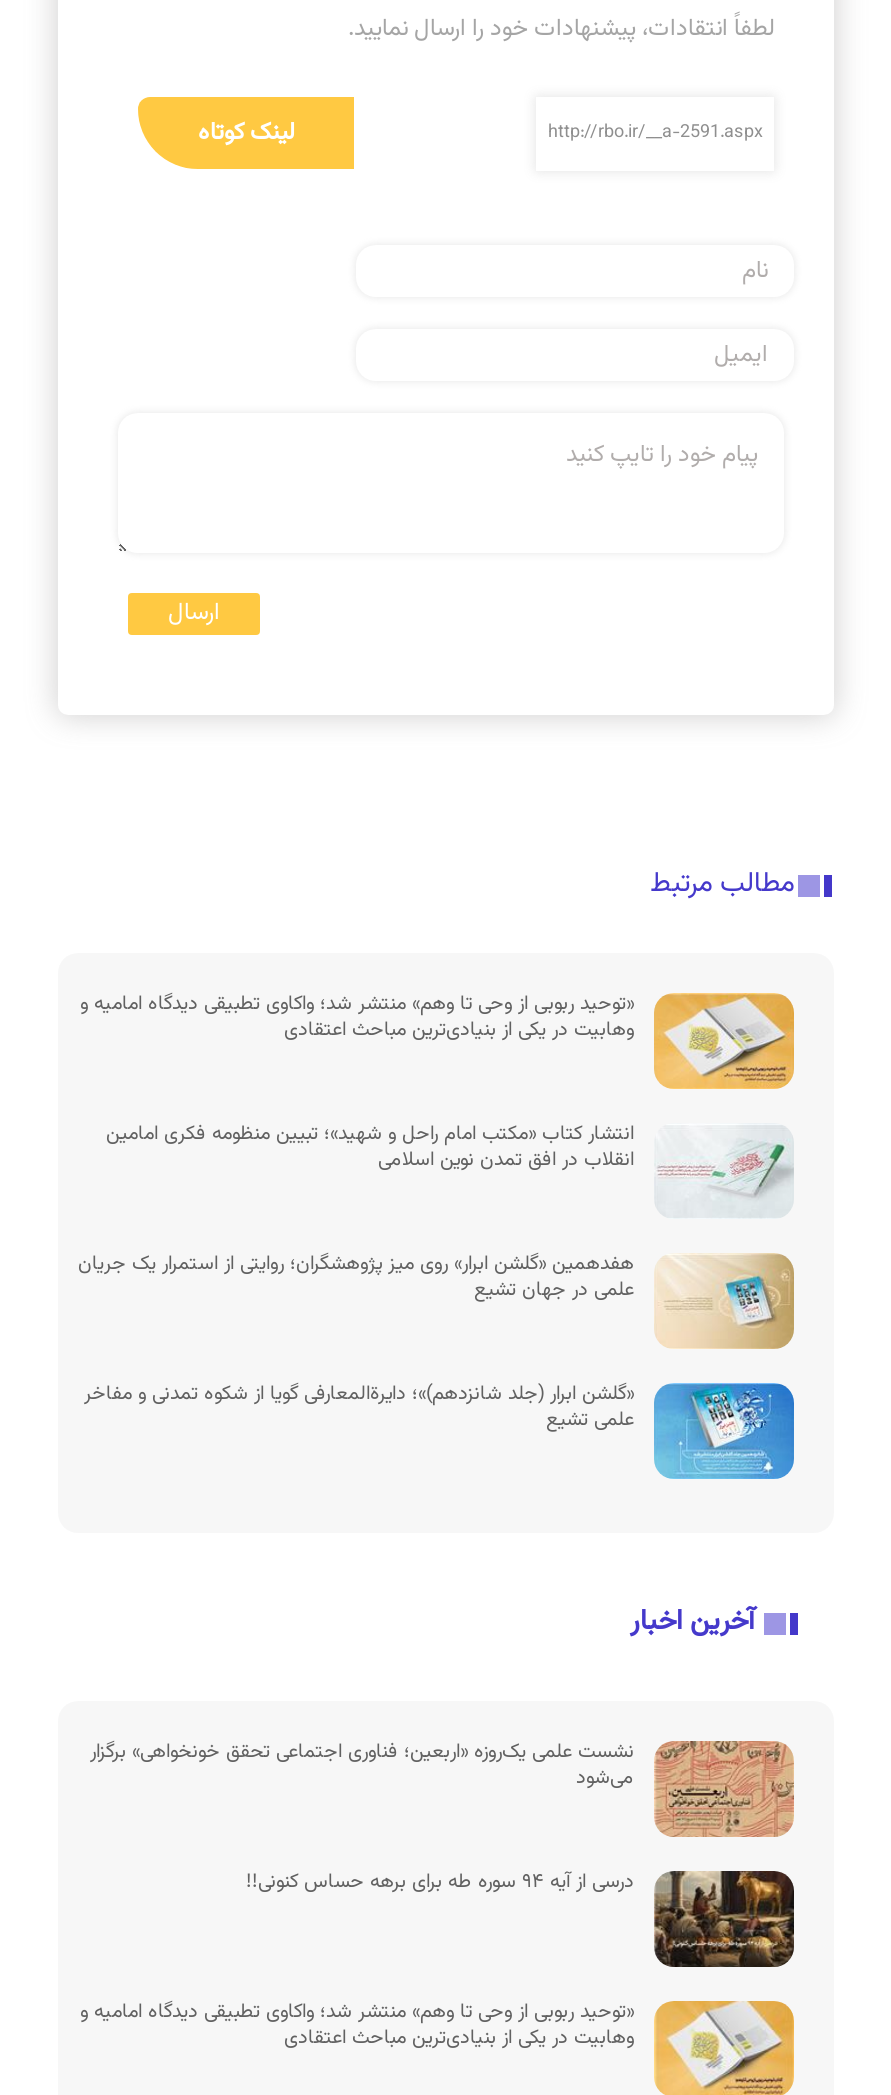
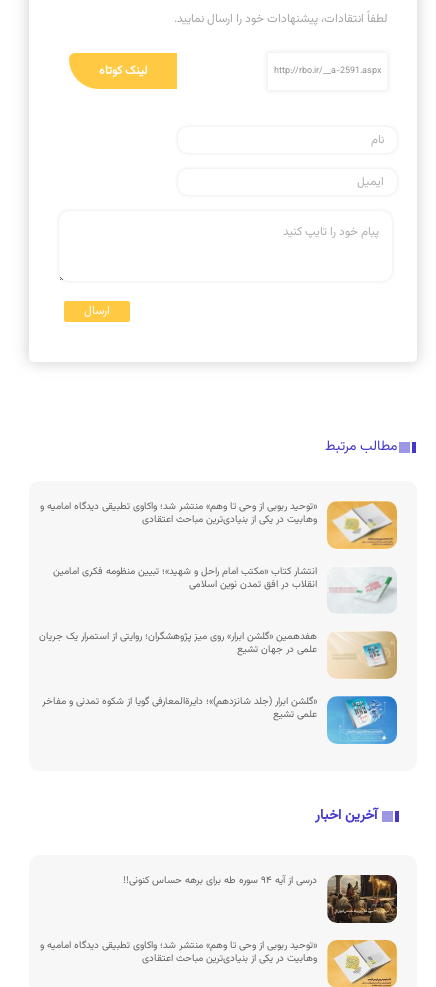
[90,1736,796,1839] [image] | نشست علمی یک‌روزه «اربعین؛ فناوری اجتماعی تحقق خونخواهی» برگزار | می‌شود -> none

